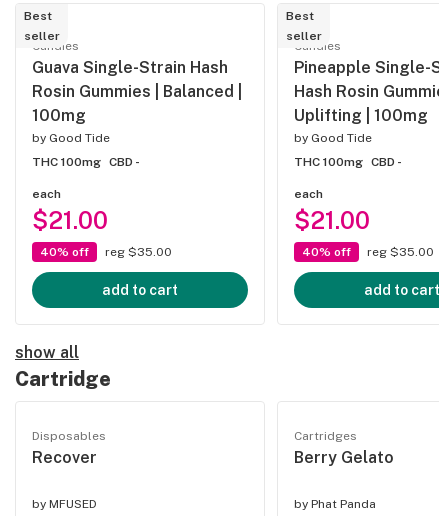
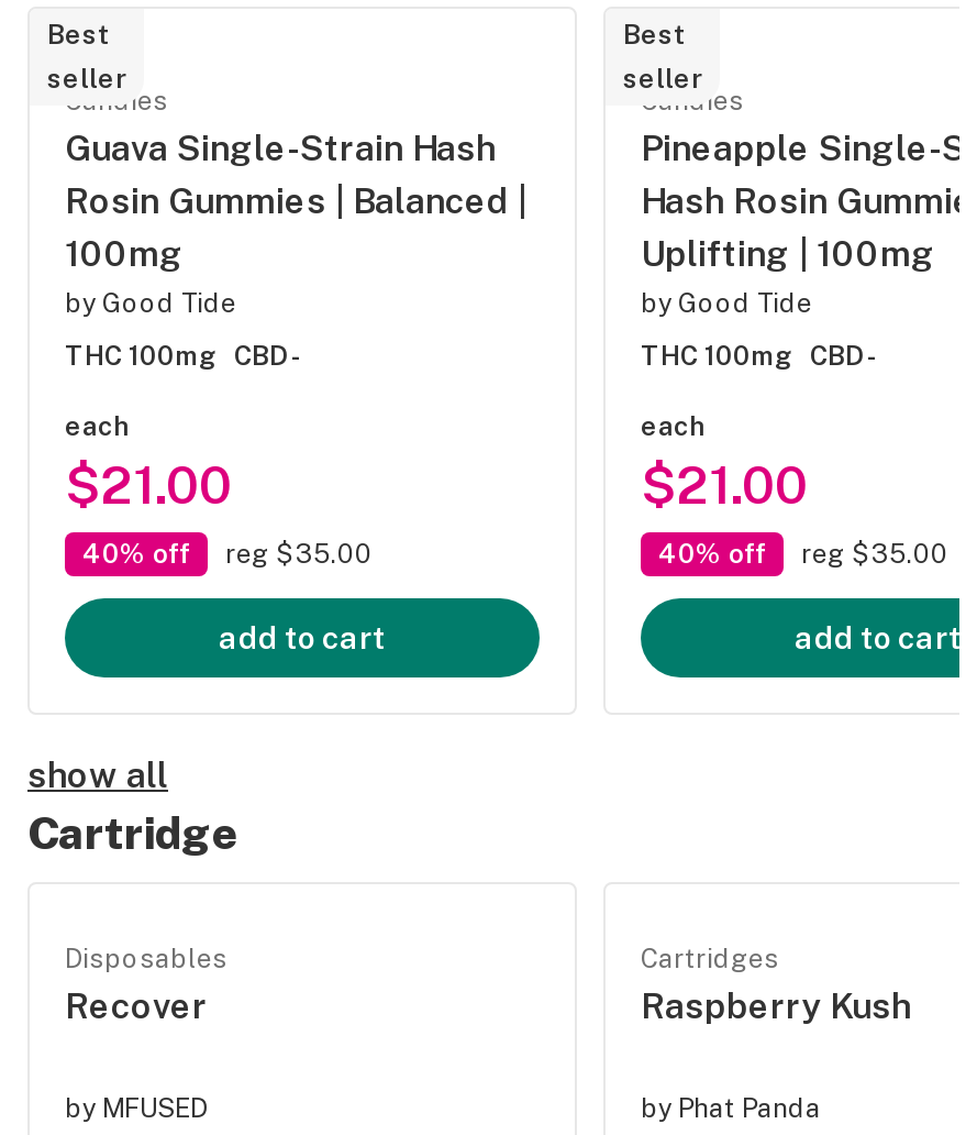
[294,448,394,467] Berry Gelato -> [641,985,911,1027] Raspberry Kush

